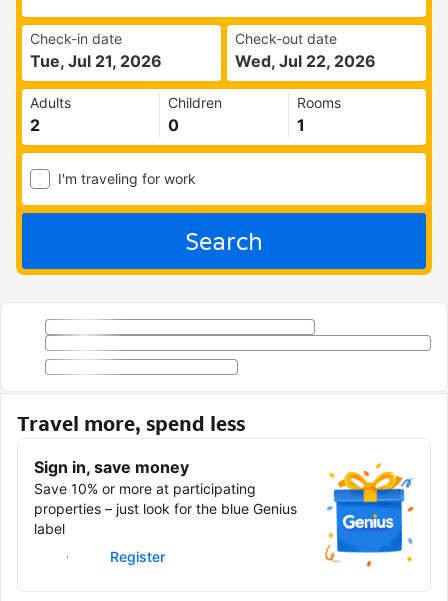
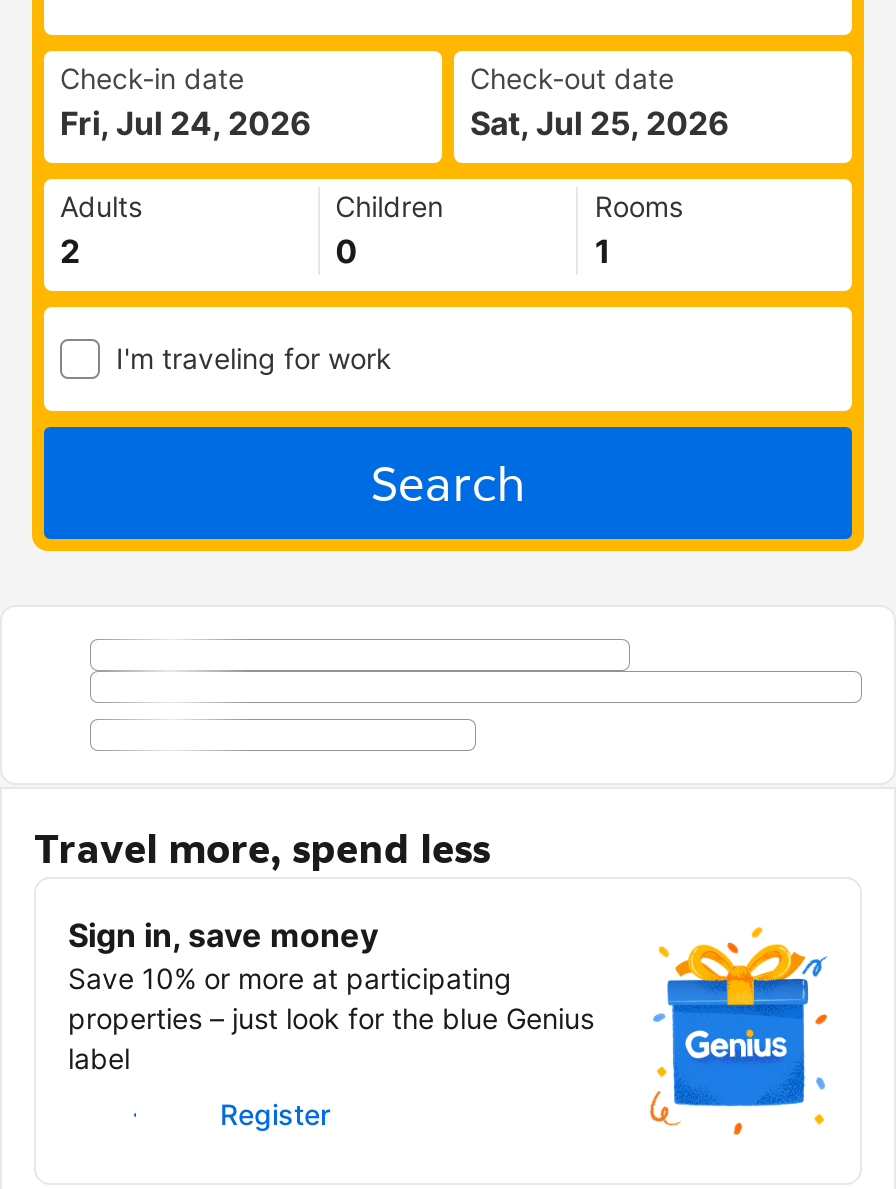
[30,51,162,71] Tue, Jul 21, 2026 -> [60,103,312,143] Fri, Jul 24, 2026
[235,51,376,71] Wed, Jul 22, 2026 -> [470,103,730,143] Sat, Jul 25, 2026

